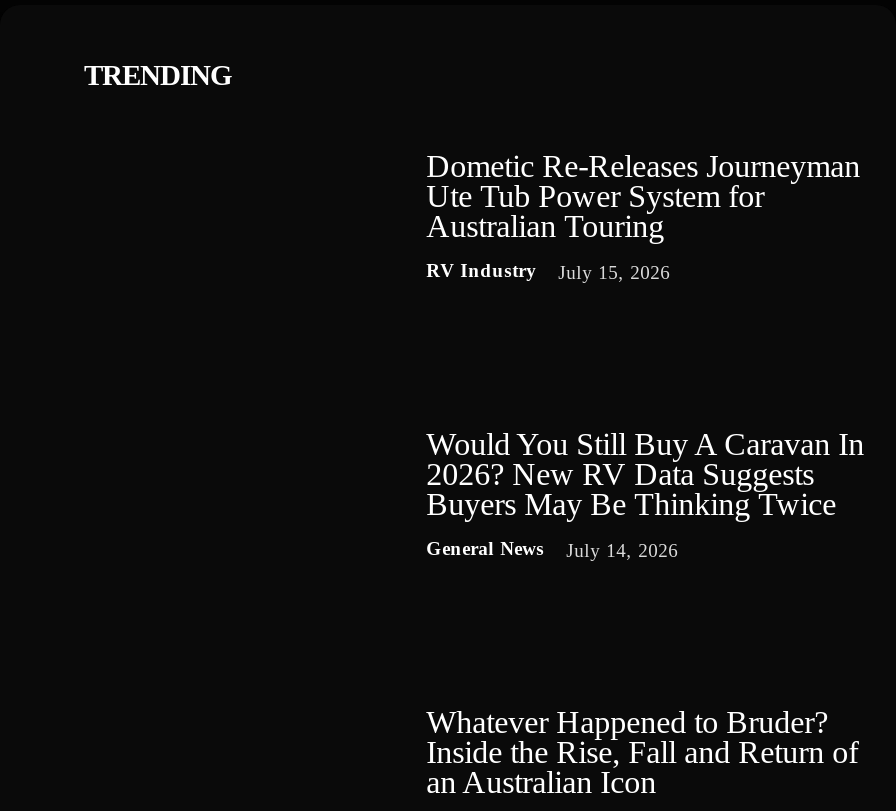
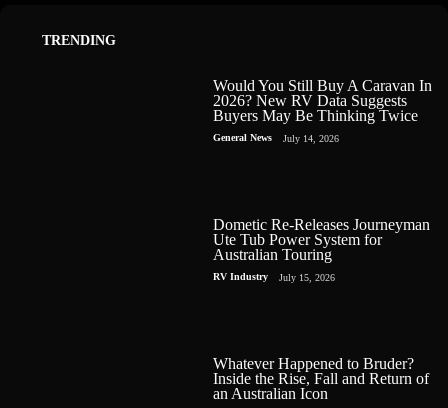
moved [426,149,860,284] -> [213,216,430,283]: Dometic Re-Releases Journeyman | Ute Tub Power System for | Australian Touring | RV Industry | July 15, 2026
moved [426,427,864,562] -> [213,77,432,144]: Would You Still Buy A Caravan In | 2026? New RV Data Suggests | Buyers May Be Thinking Twice | General News | July 14, 2026

